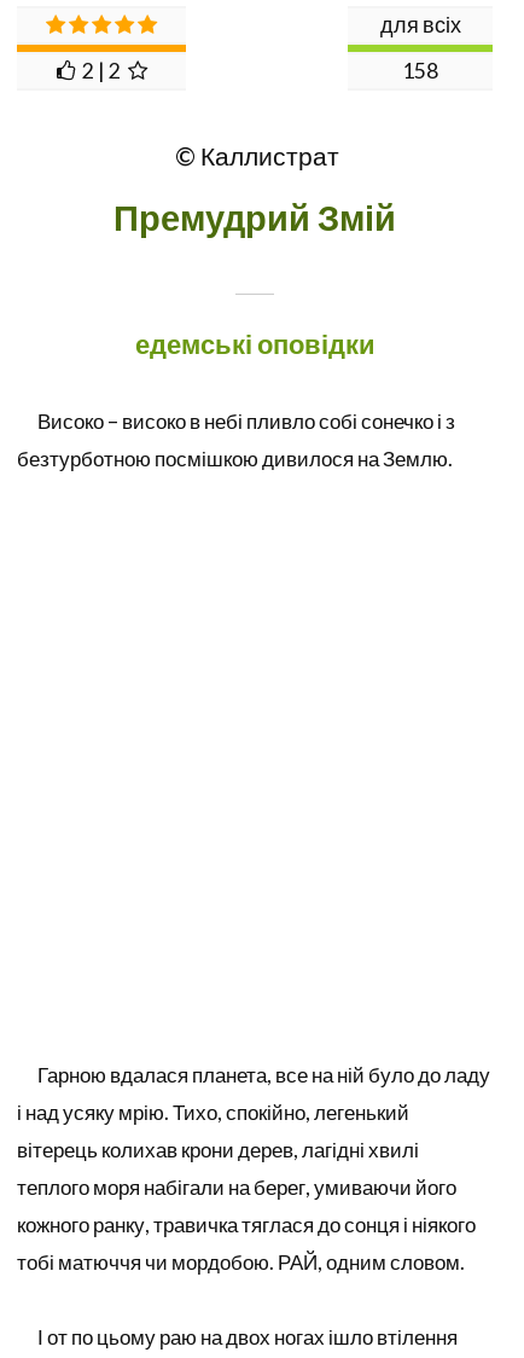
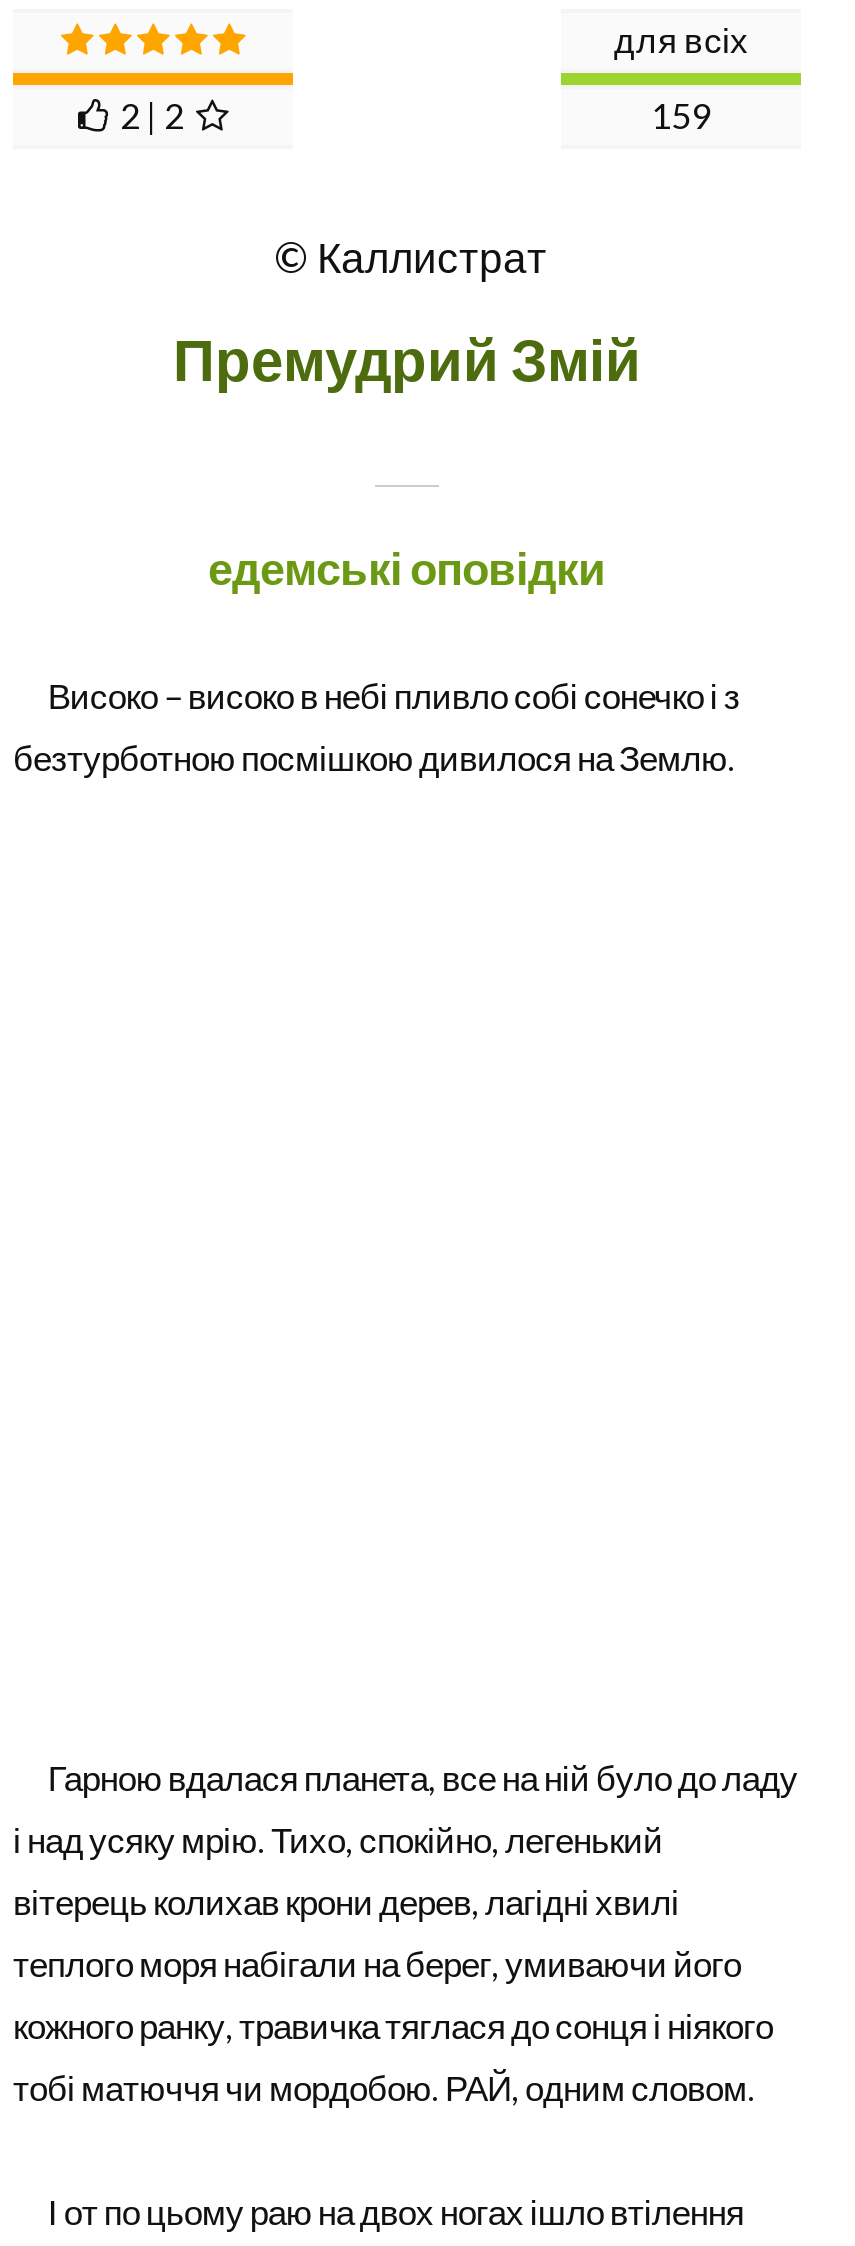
[402,58,438,83] 158 -> [651,95,711,137] 159

